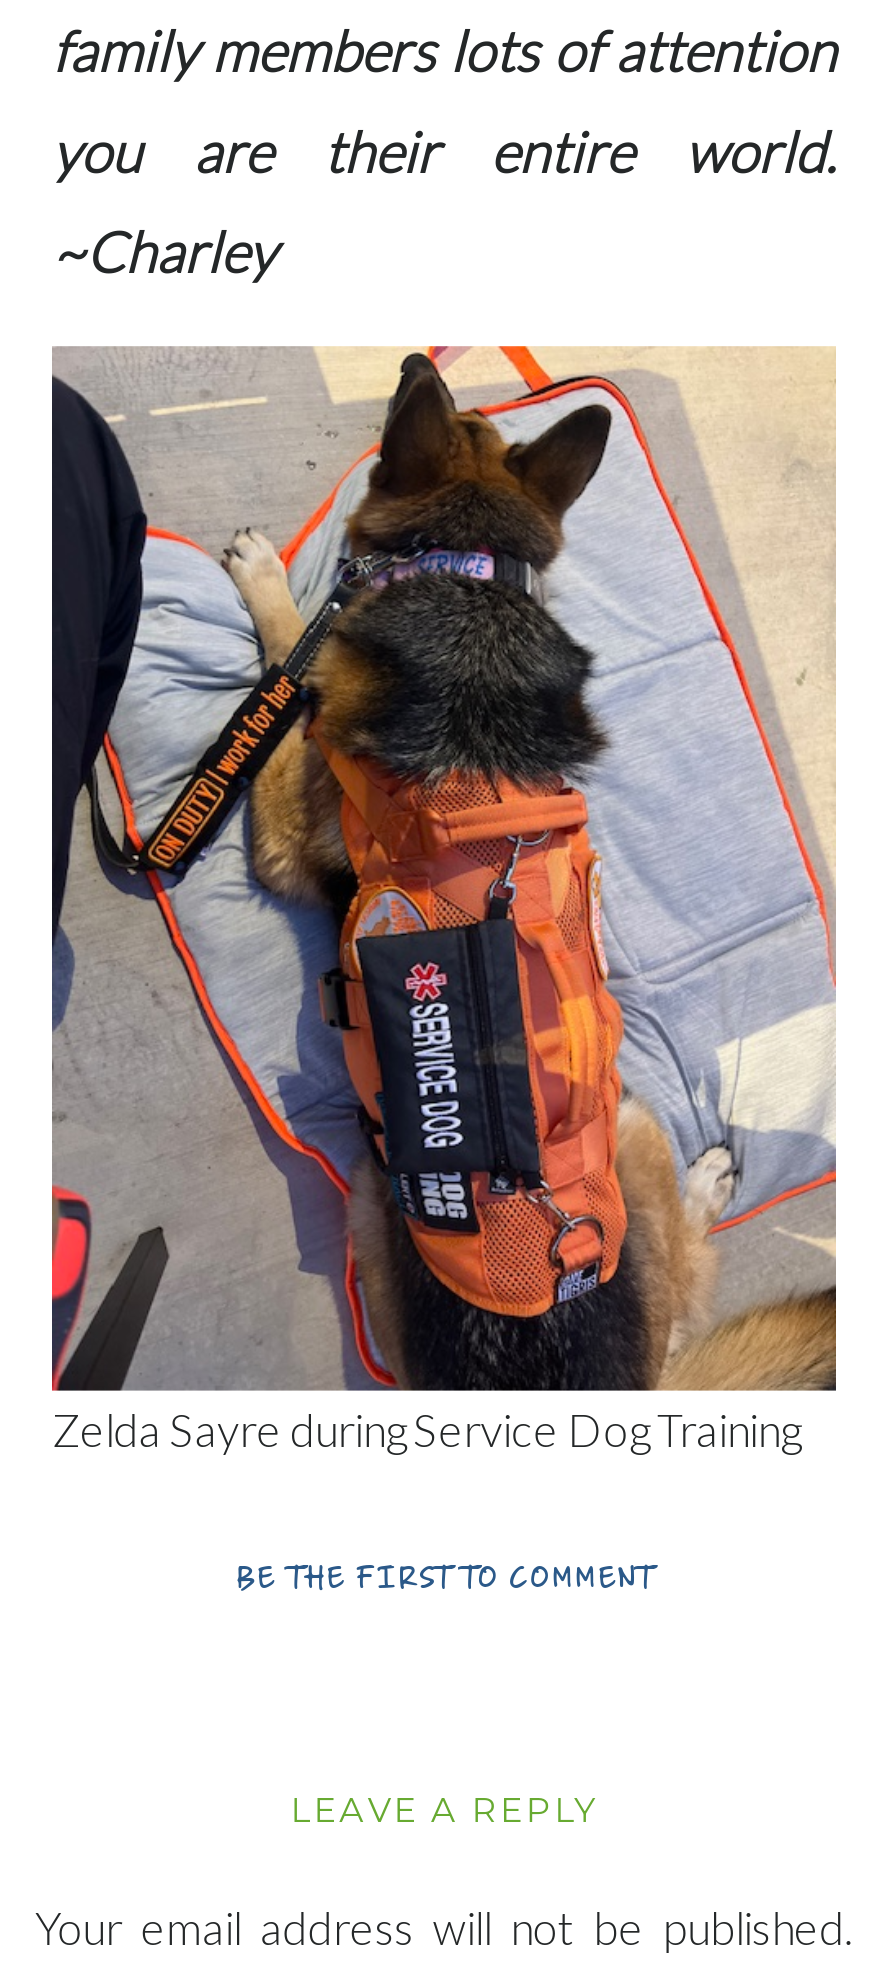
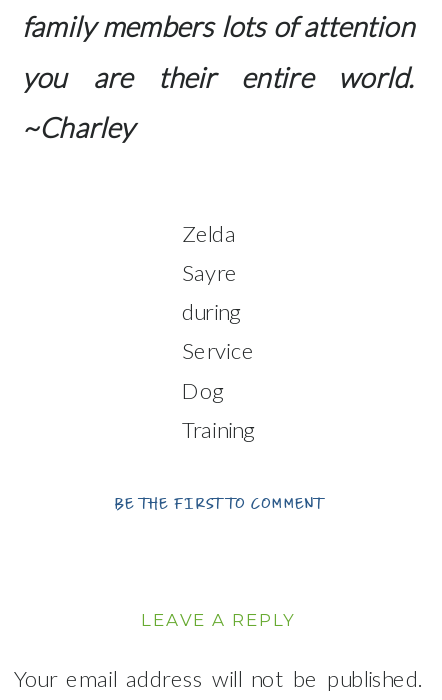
[50,343,838,1393] [image] -> none

